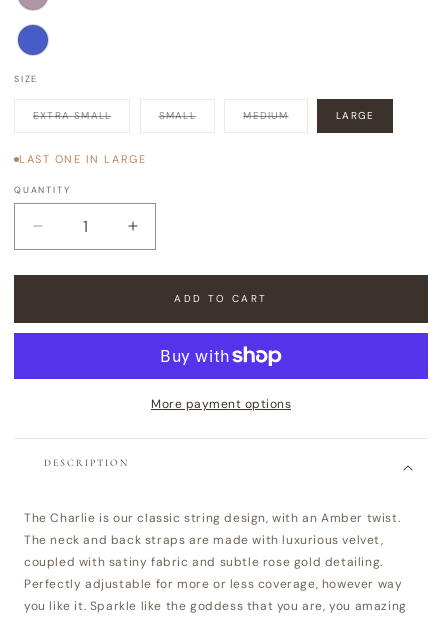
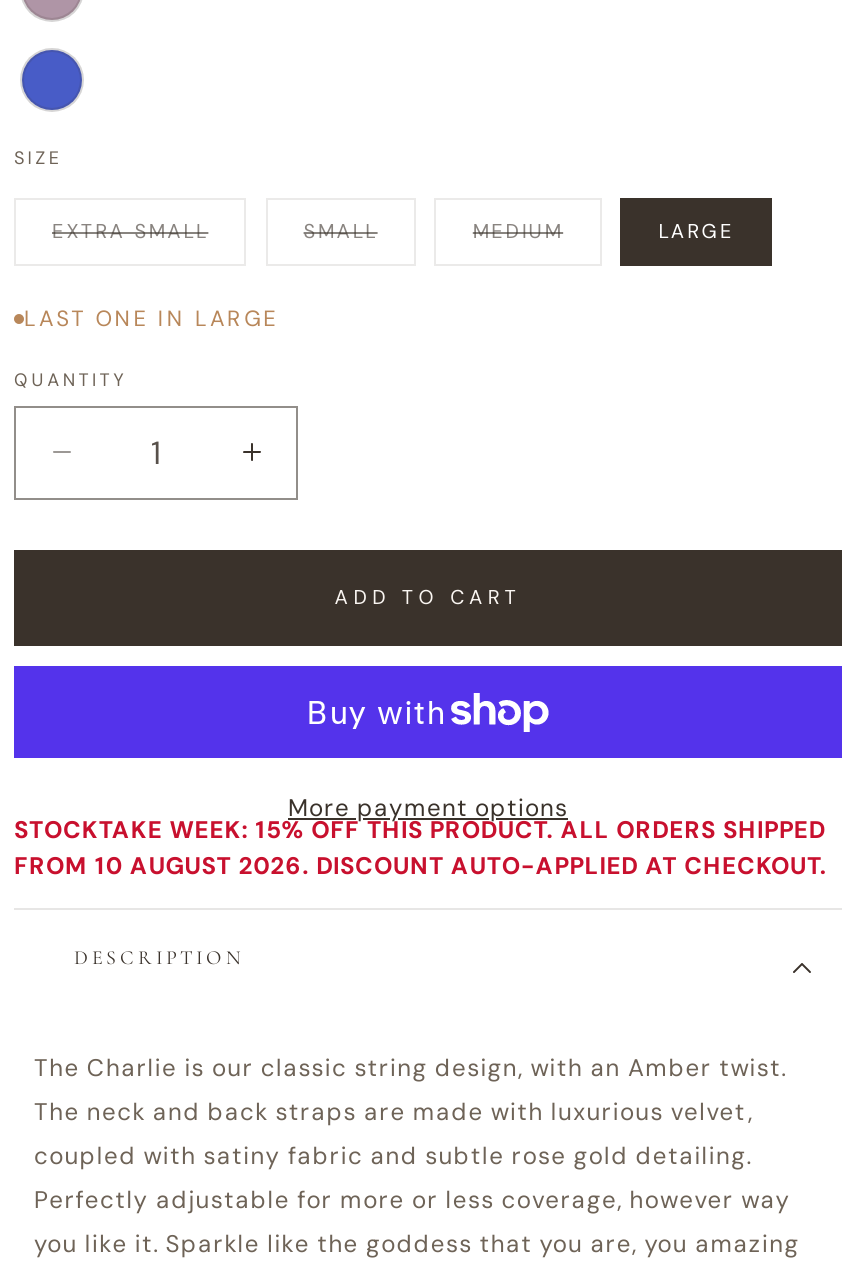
none -> [14,813,827,881] STOCKTAKE WEEK: 15% OFF THIS PRODUCT. ALL ORDERS SHIPPED | FROM 10 AUGUST 2026. DISCOUNT AUTO-APPLIED AT CHECKOUT.

